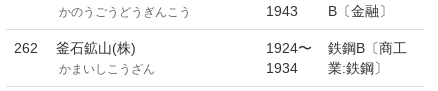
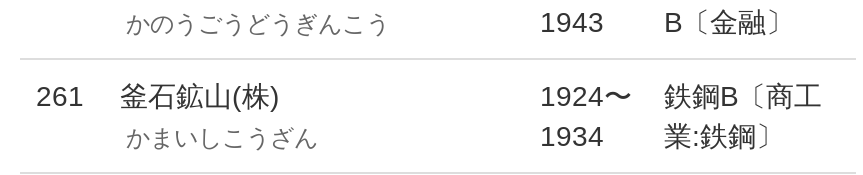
[14,40,136,56] 262 釜石鉱山(株) -> [36,81,280,113] 261 釜石鉱山(株)

